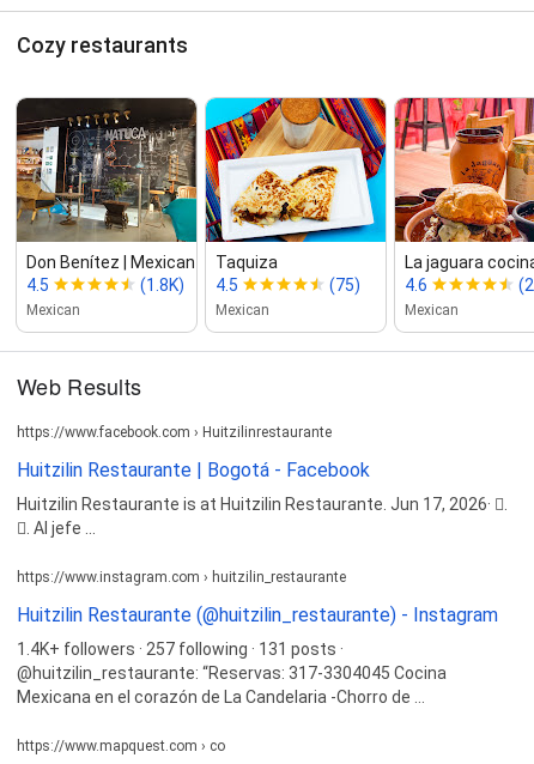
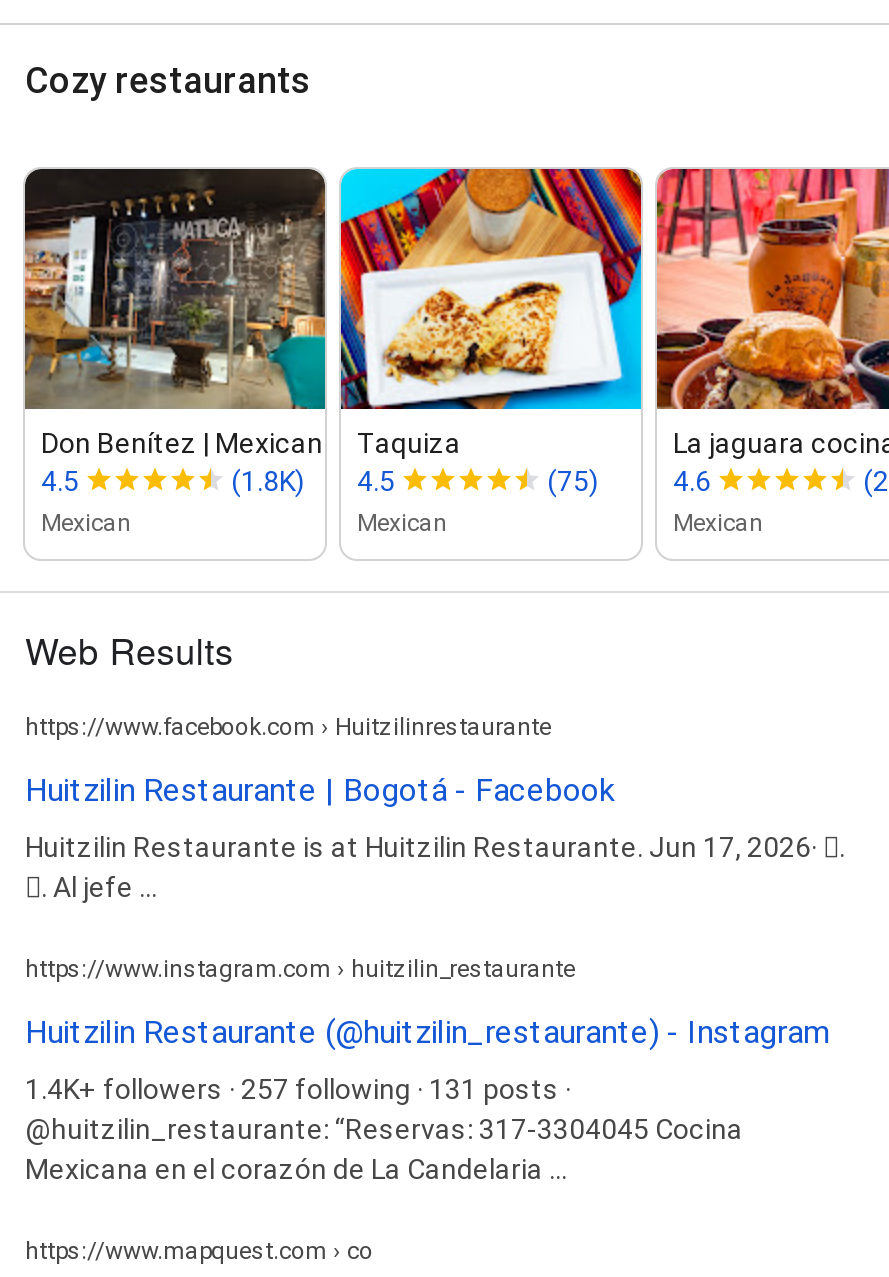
[17,687,425,706] Mexicana en el corazón de La Candelaria -Chorro de ... -> [25,1152,567,1184] Mexicana en el corazón de La Candelaria ...

